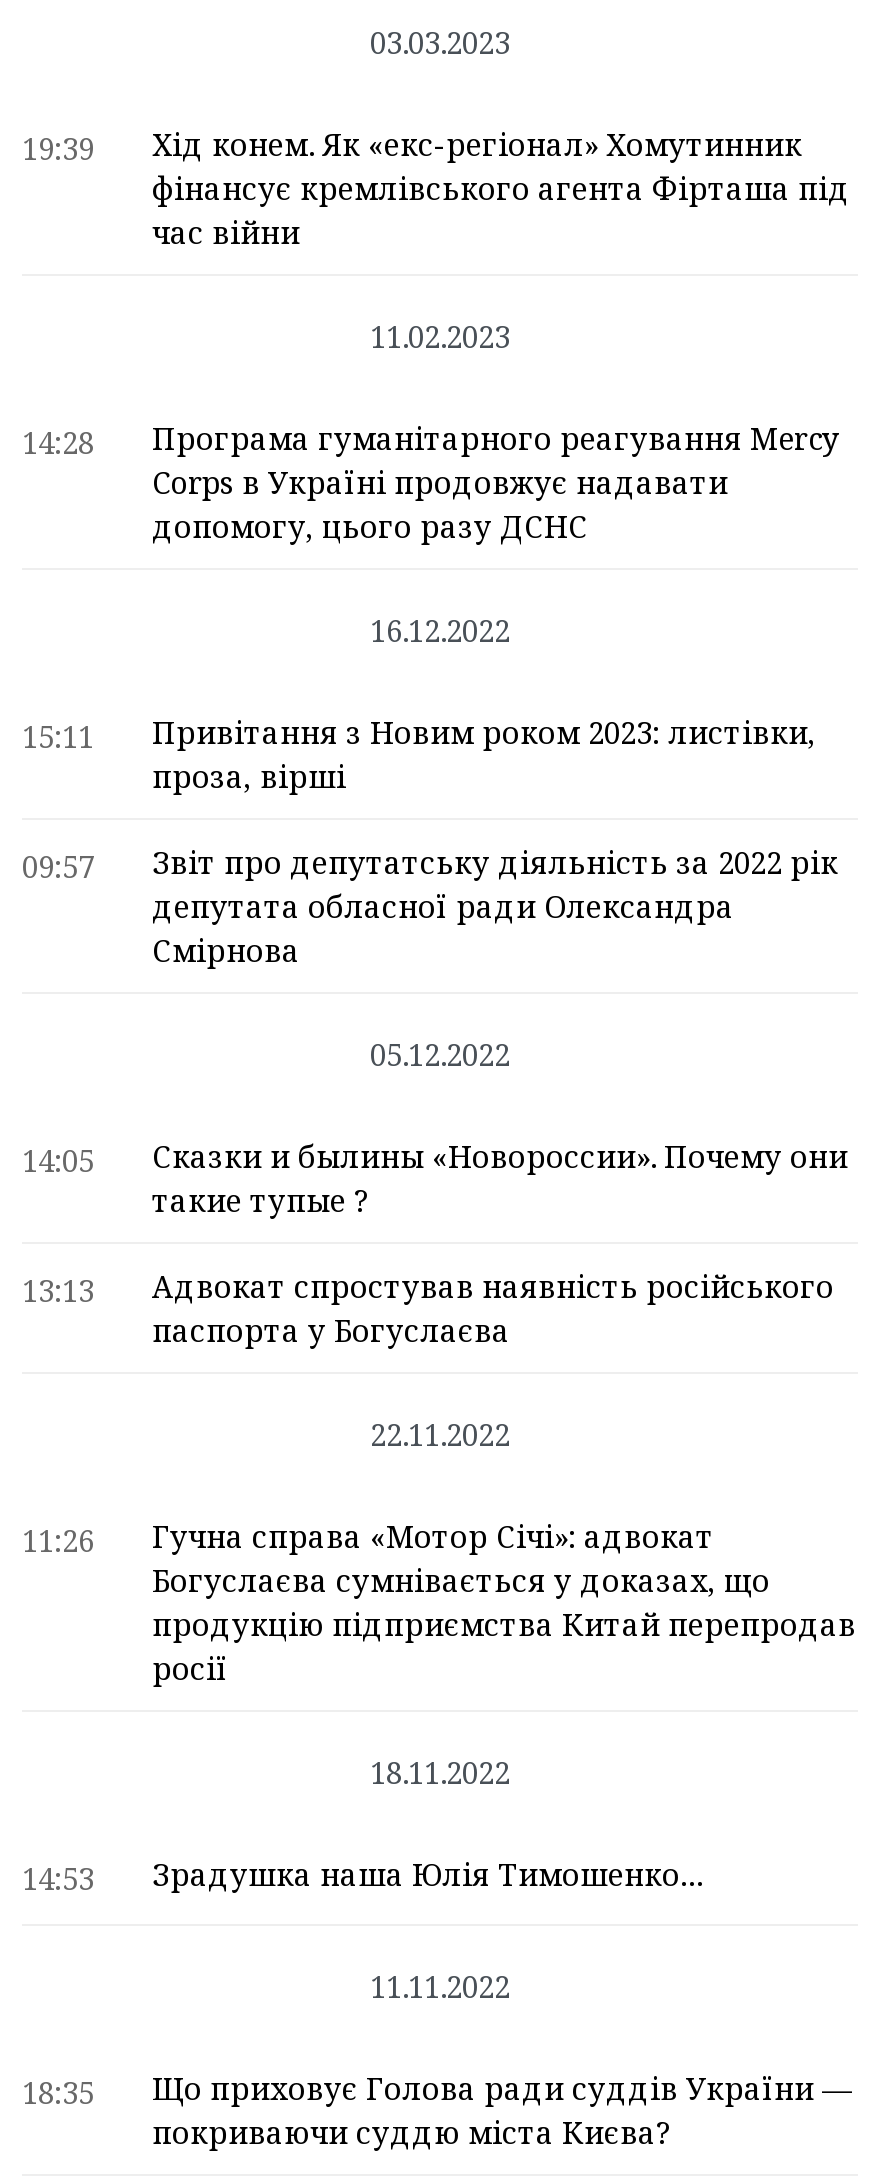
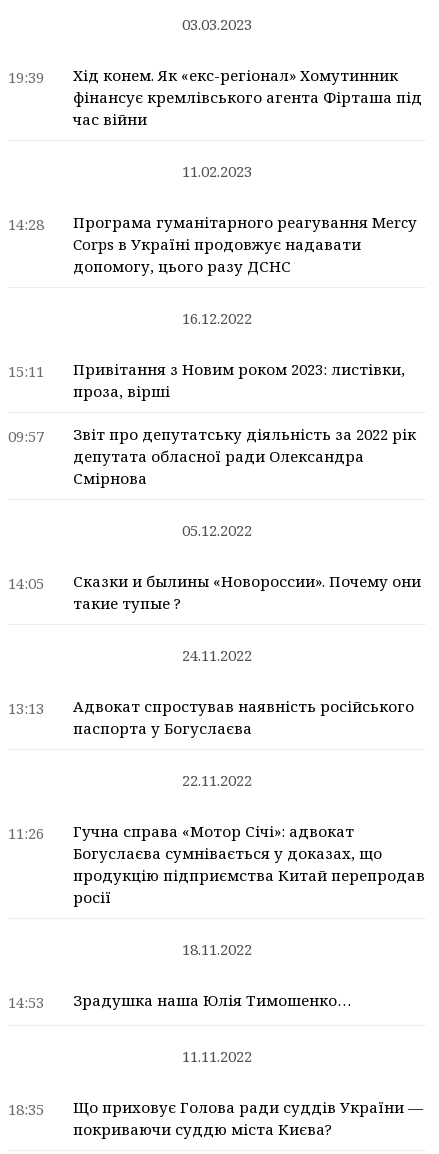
none -> [182,645,252,665] 24.11.2022

